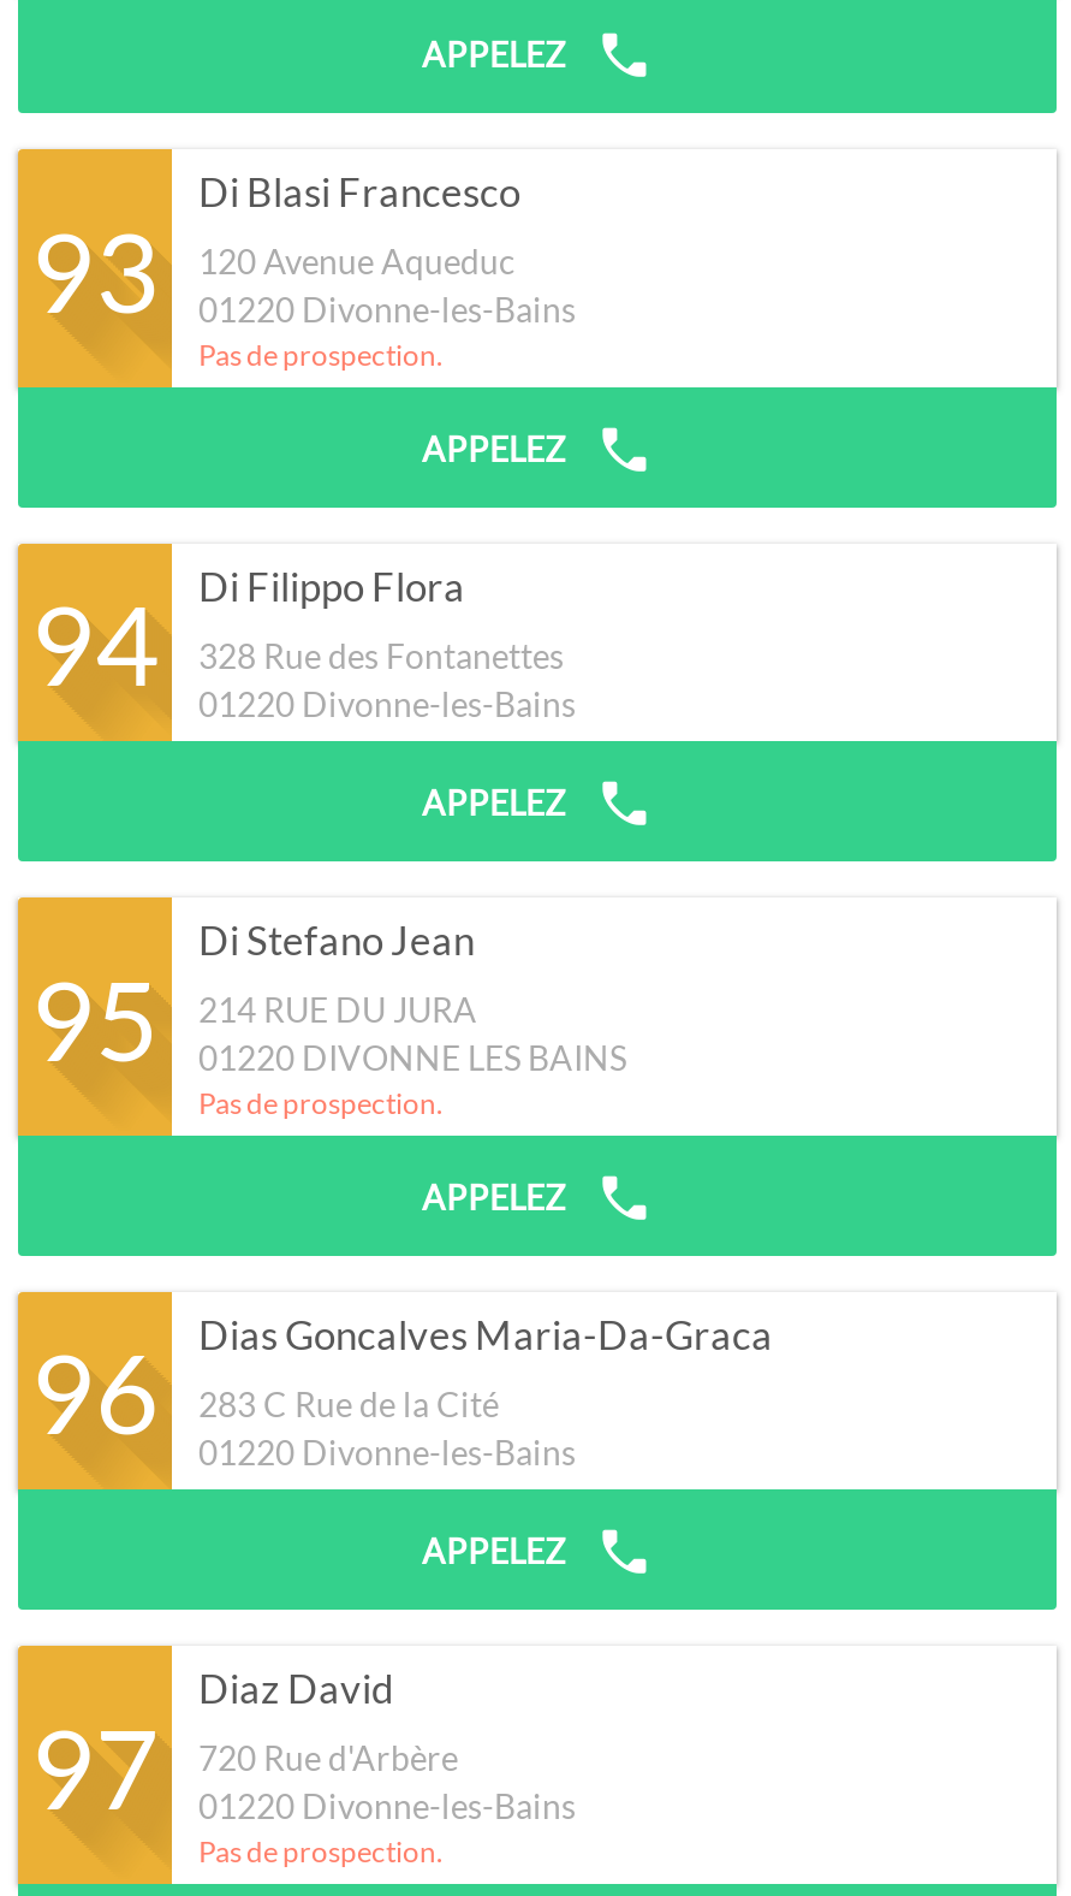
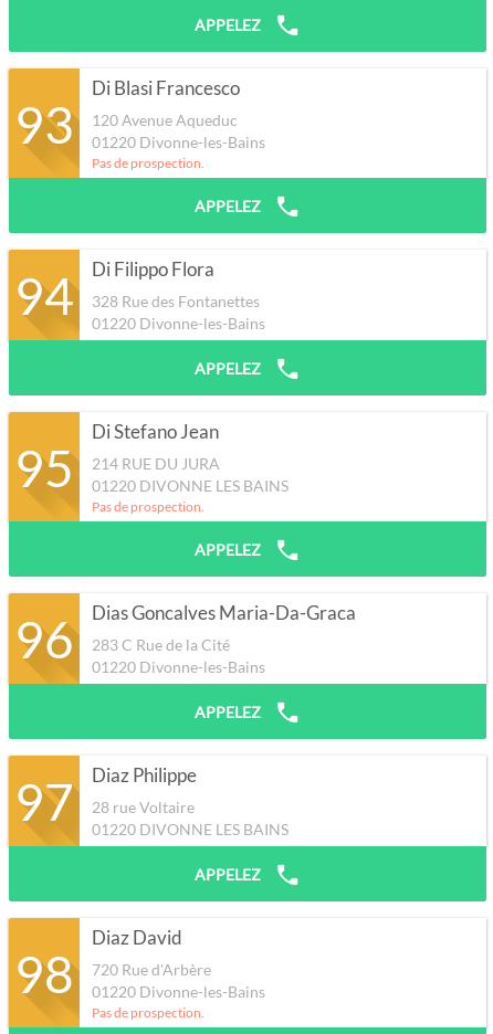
none -> [14,765,289,1004] Diaz Philippe | 28 rue Voltaire | 01220 DIVONNE LES BAINS | APPELEZ | 98

